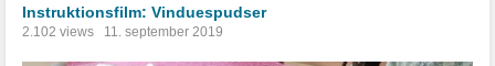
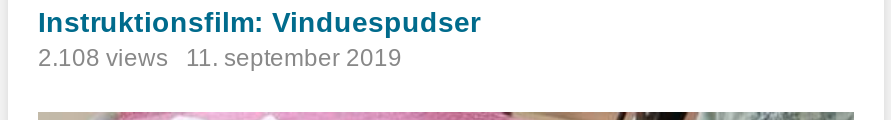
[22,25,223,40] 2.102 views 11. september 2019 -> [38,45,402,73] 2.108 views 11. september 2019

